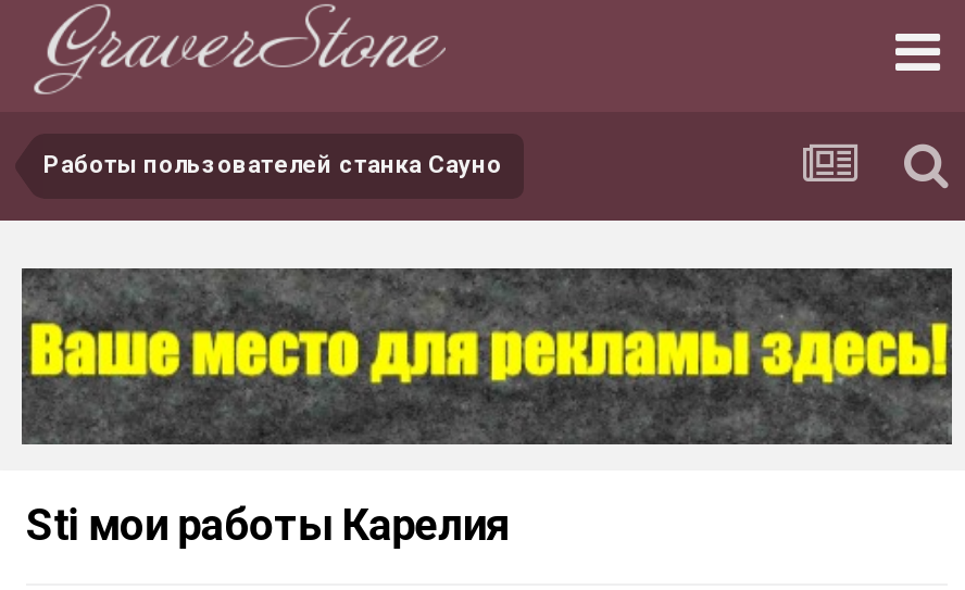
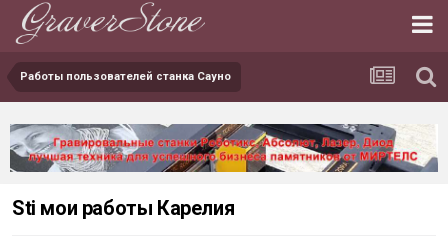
[20,266,954,447] [image] -> [10,123,438,173] [image]

